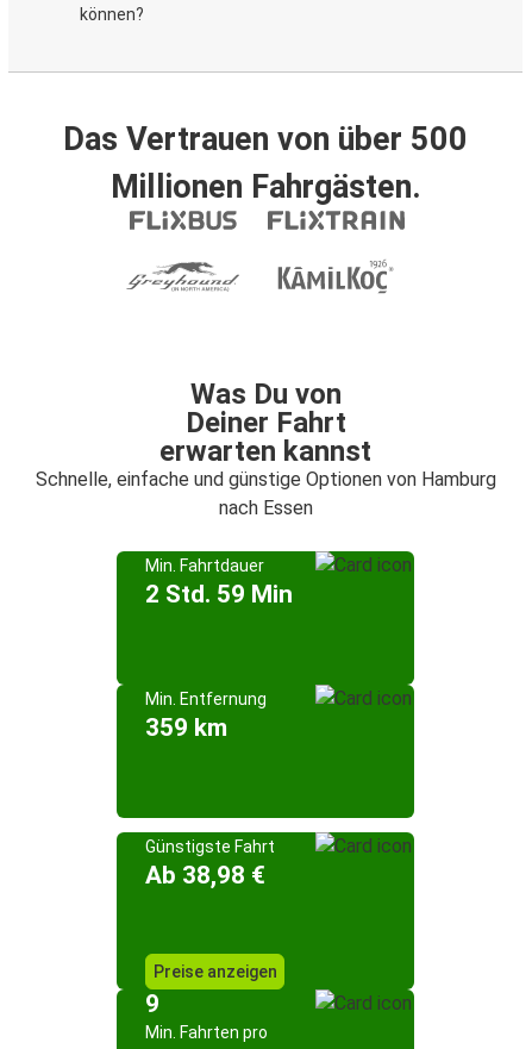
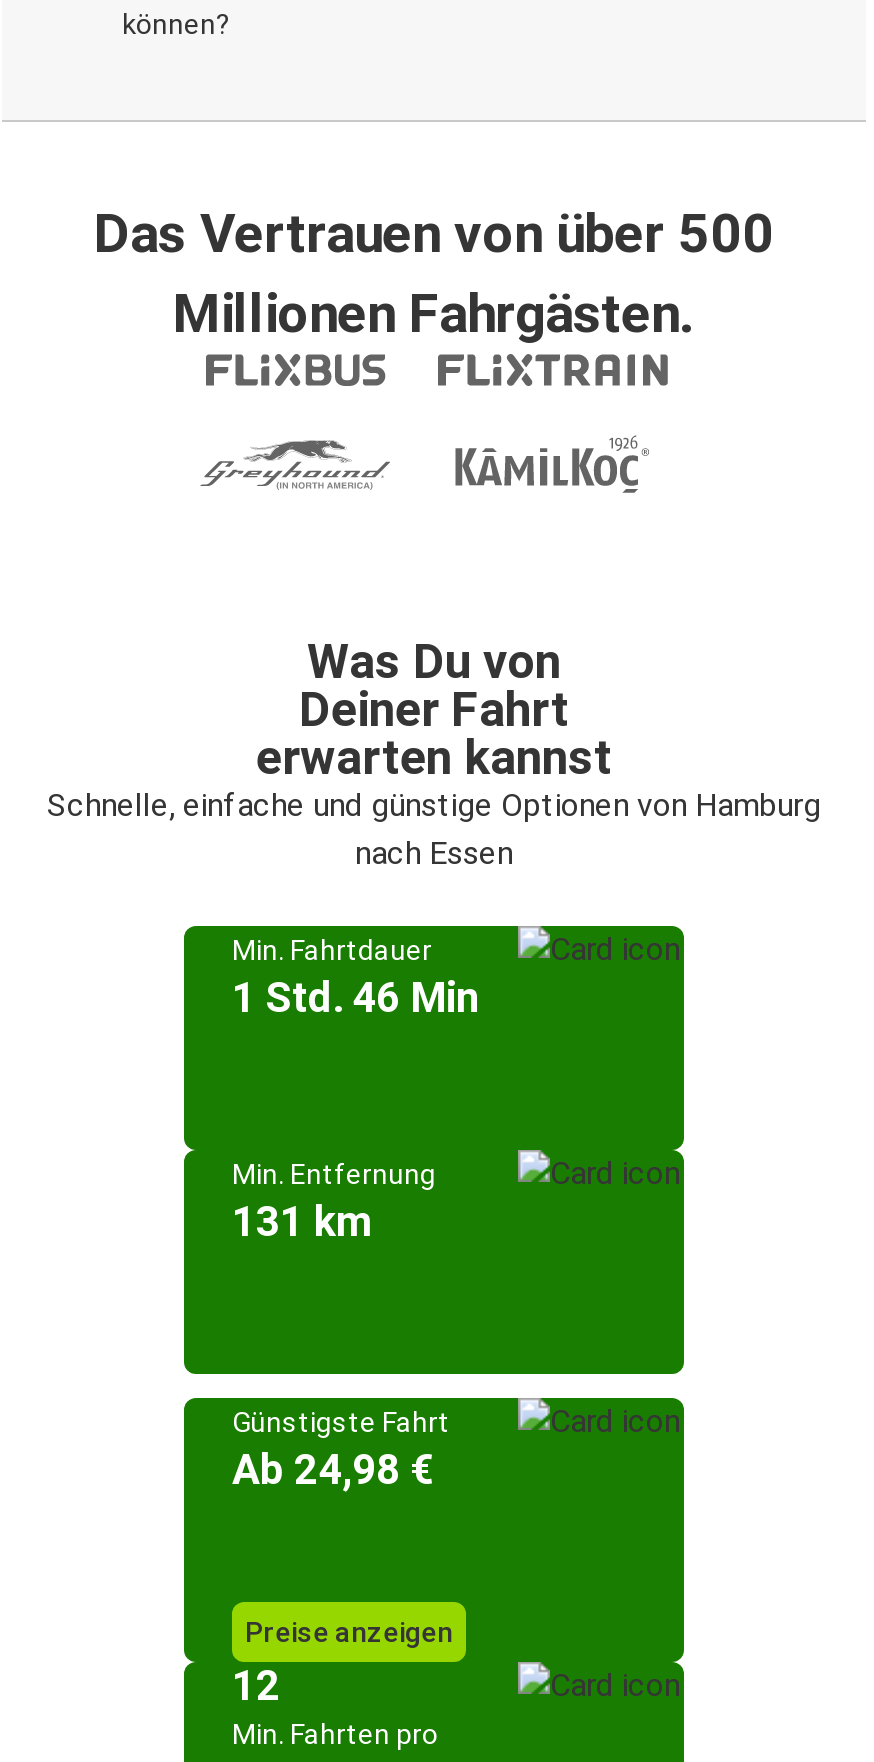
[145,580,293,608] 2 Std. 59 Min -> [232,974,480,1022] 1 Std. 46 Min
[145,713,227,742] 359 km -> [232,1198,370,1246] 131 km
[145,861,265,889] Ab 38,98 € -> [232,1446,434,1494] Ab 24,98 €
[145,989,159,1018] 9 -> [232,1662,280,1710] 12

